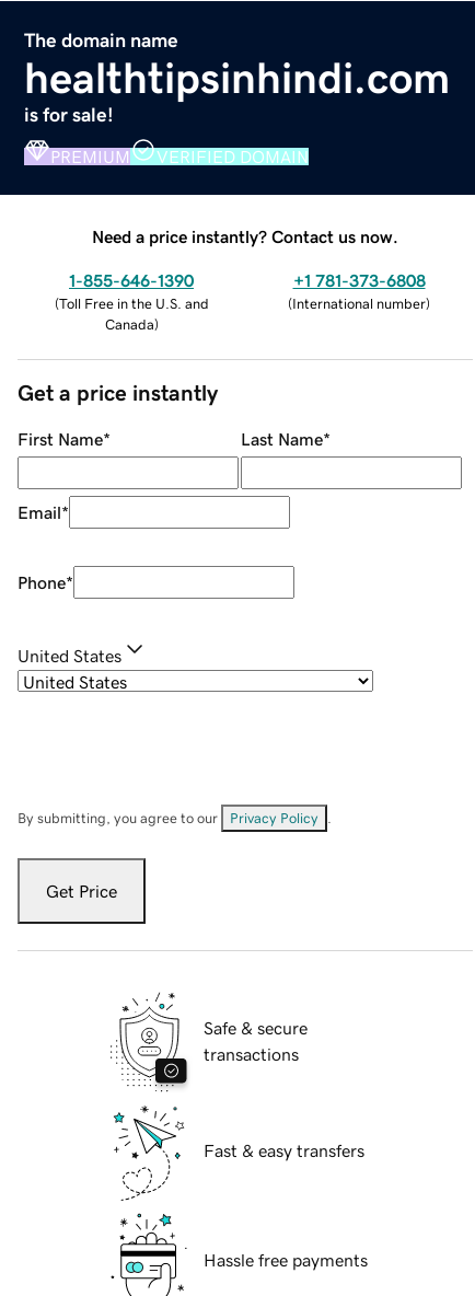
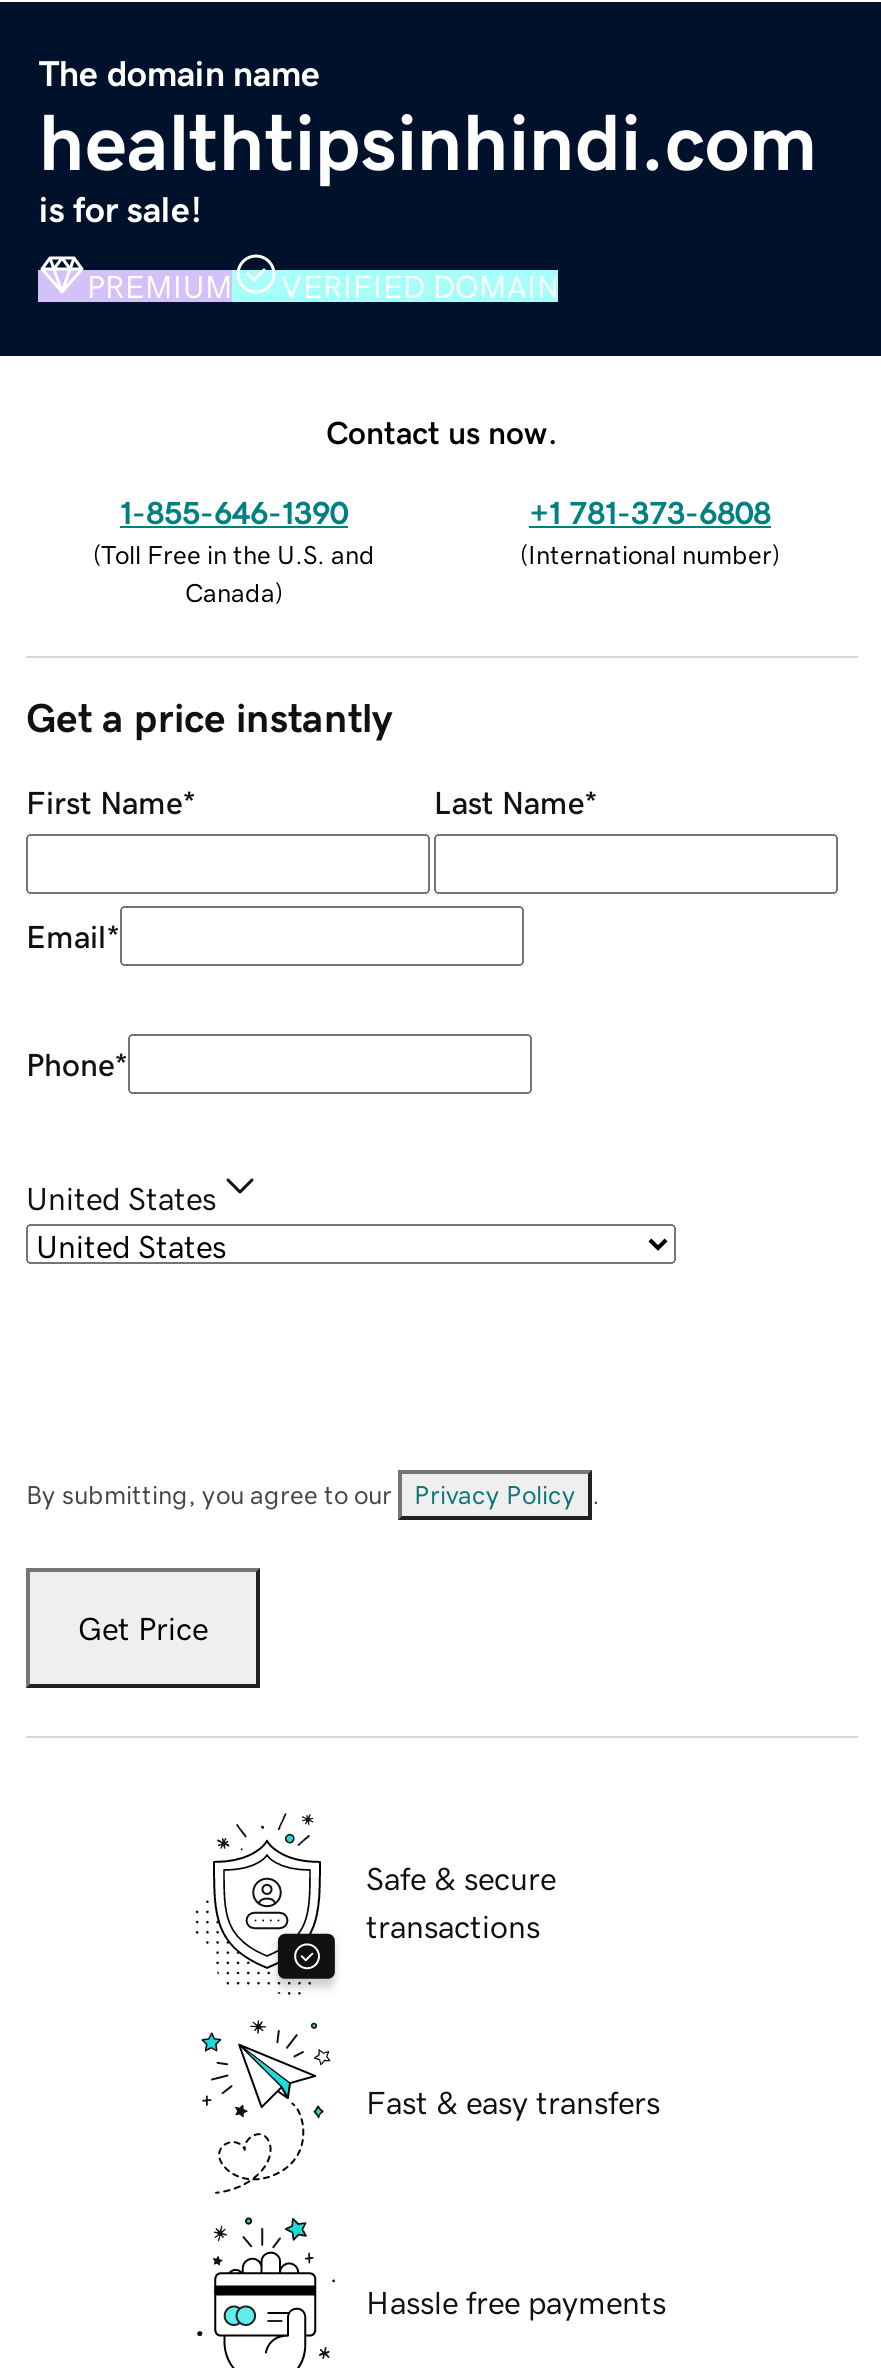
[92,227,398,245] Need a price instantly? Contact us now. -> [326,415,558,447] Contact us now.

